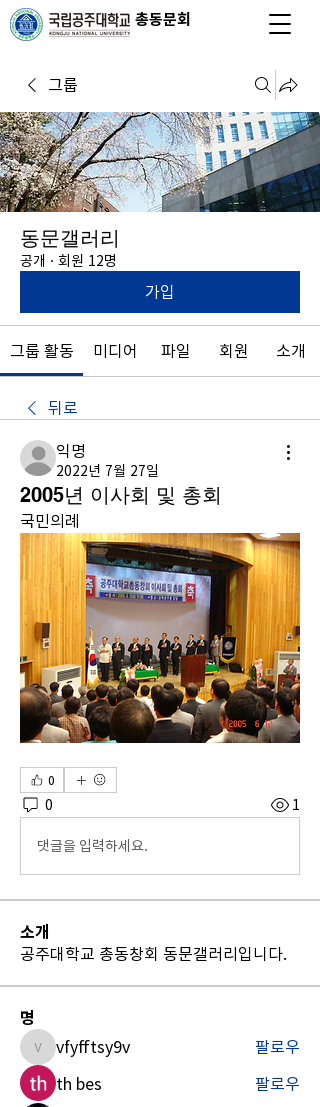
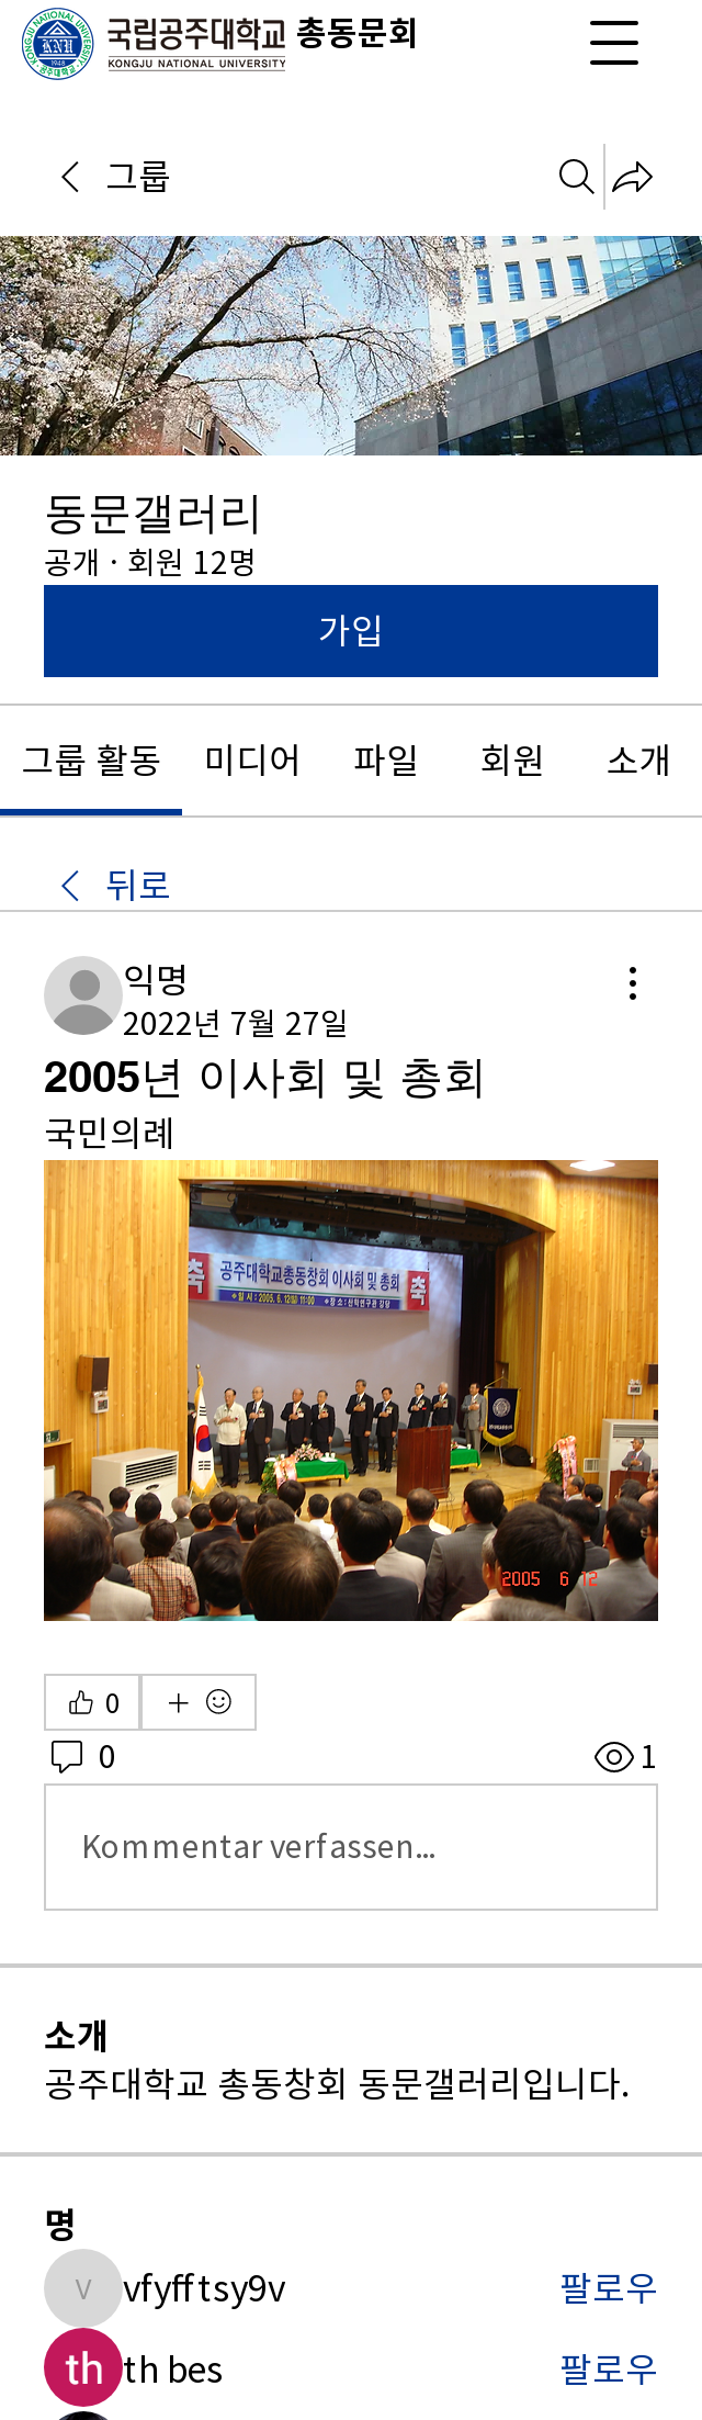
[37,838,148,852] 댓글을 입력하세요. -> [81,1831,434,1861] Kommentar verfassen...

